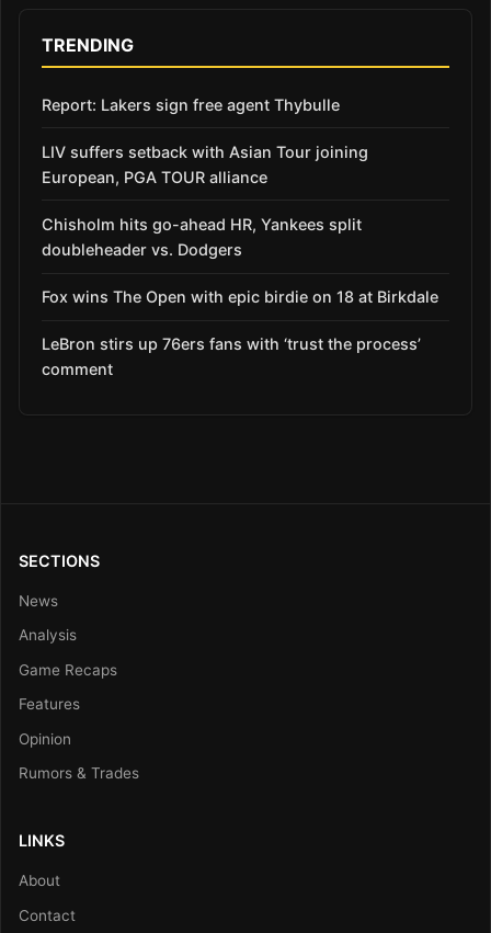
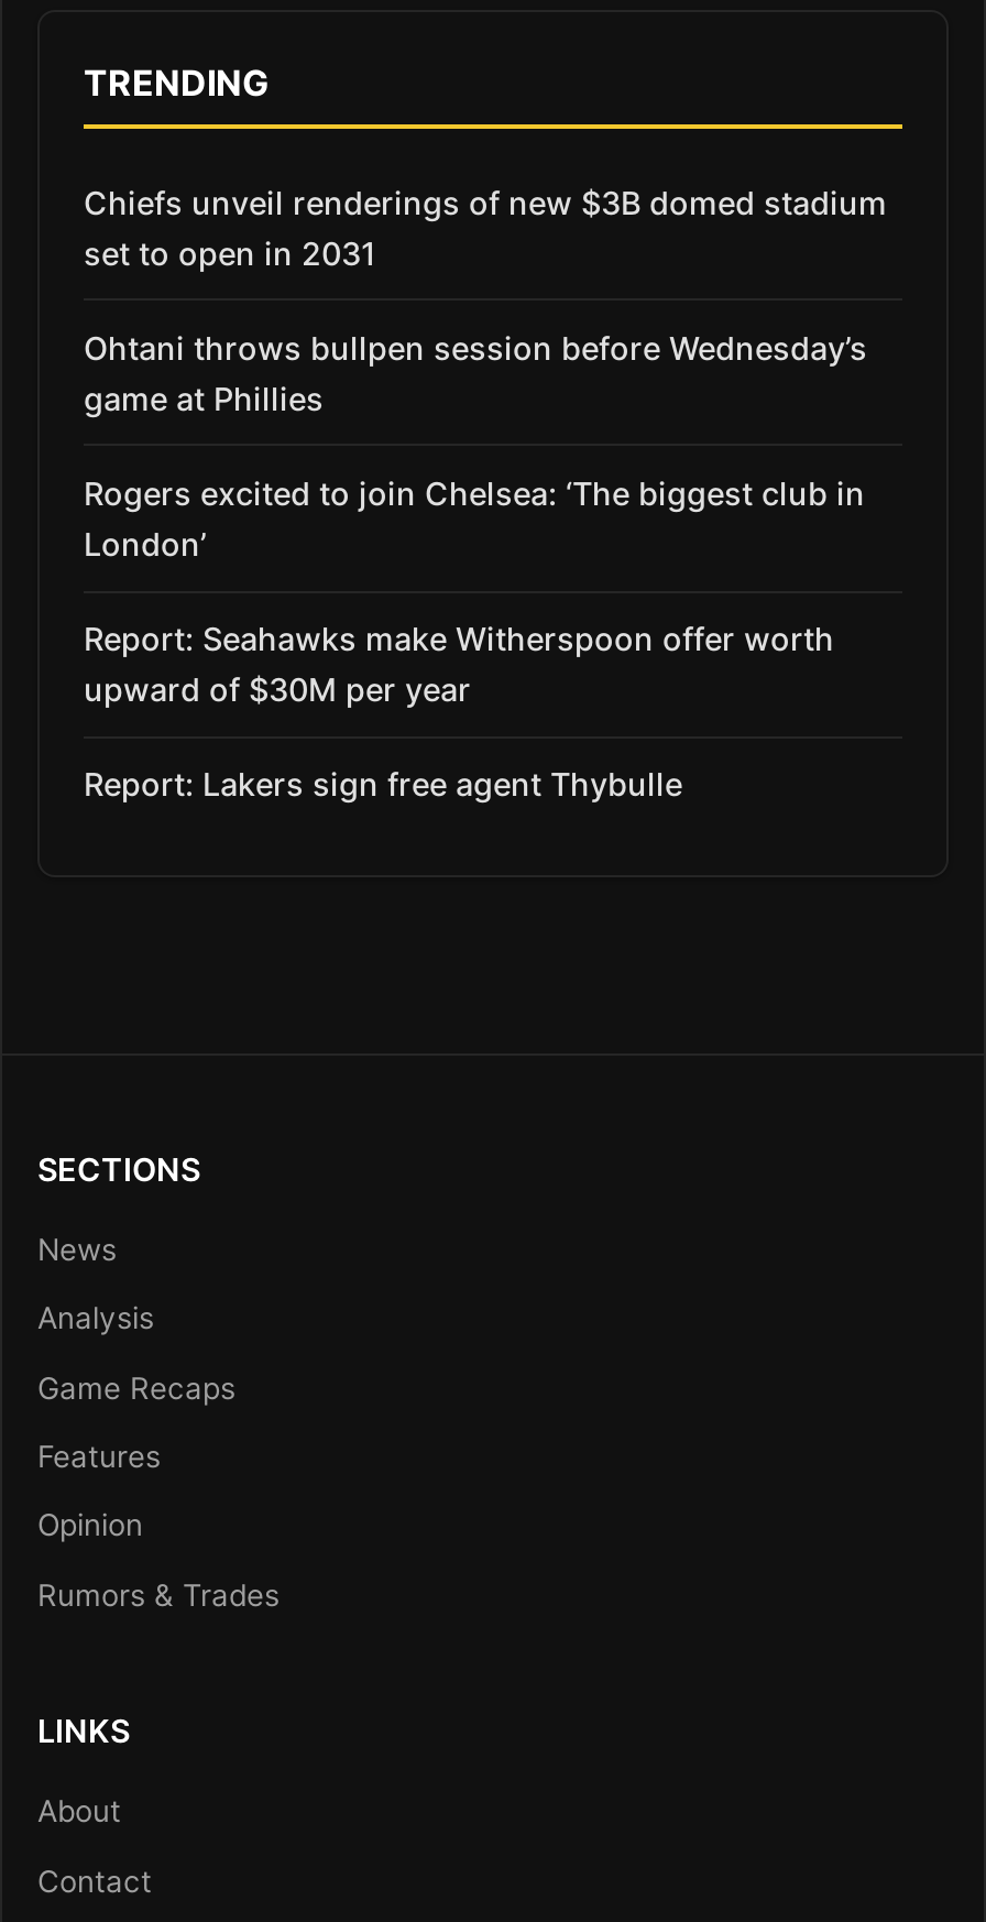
none -> [84,183,887,708] Chiefs unveil renderings of new $3B domed stadium | set to open in 2031 | Ohtani throws bullpen session before Wednesday’s | game at Phillies | Rogers excited to join Chelsea: ‘The biggest club in | London’ | Report: Seahawks make Witherspoon offer worth | upward of $30M per year
moved [42,95,340,114] -> [84,766,682,803]: Report: Lakers sign free agent Thybulle
[42,142,438,379] LIV suffers setback with Asian Tour joining | European, PGA TOUR alliance | Chisholm hits go-ahead HR, Yankees split | doubleheader vs. Dodgers | Fox wins The Open with epic birdie on 18 at Birkdale | LeBron stirs up 76ers fans with ‘trust the process’ | comment -> none

